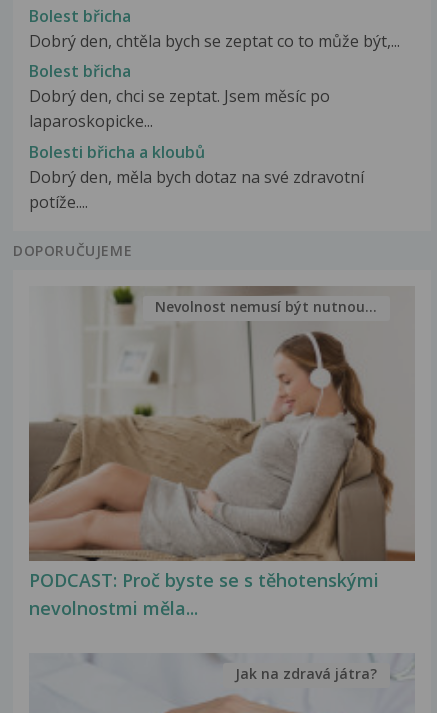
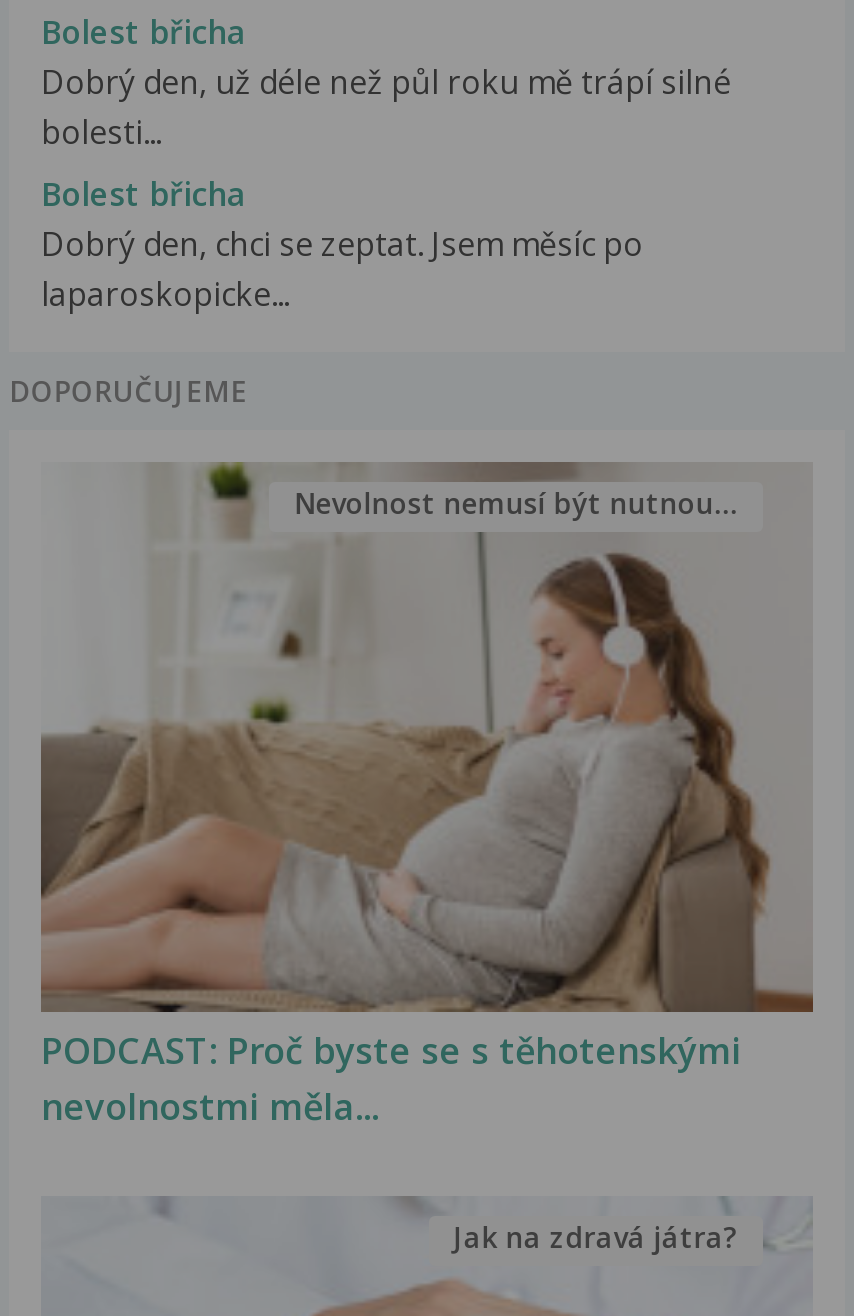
[29,30,400,52] Dobrý den, chtěla bych se zeptat co to může být,... -> [41,60,731,154] Dobrý den, už déle než půl roku mě trápí silné | bolesti...
moved [29,60,330,132] -> [41,171,643,315]: Bolest břicha | Dobrý den, chci se zeptat. Jsem měsíc po | laparoskopicke...
[29,140,364,212] Bolesti břicha a kloubů | Dobrý den, měla bych dotaz na své zdravotní | potíže.... -> none

